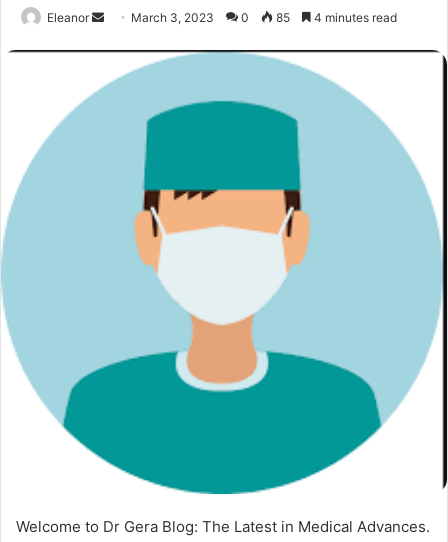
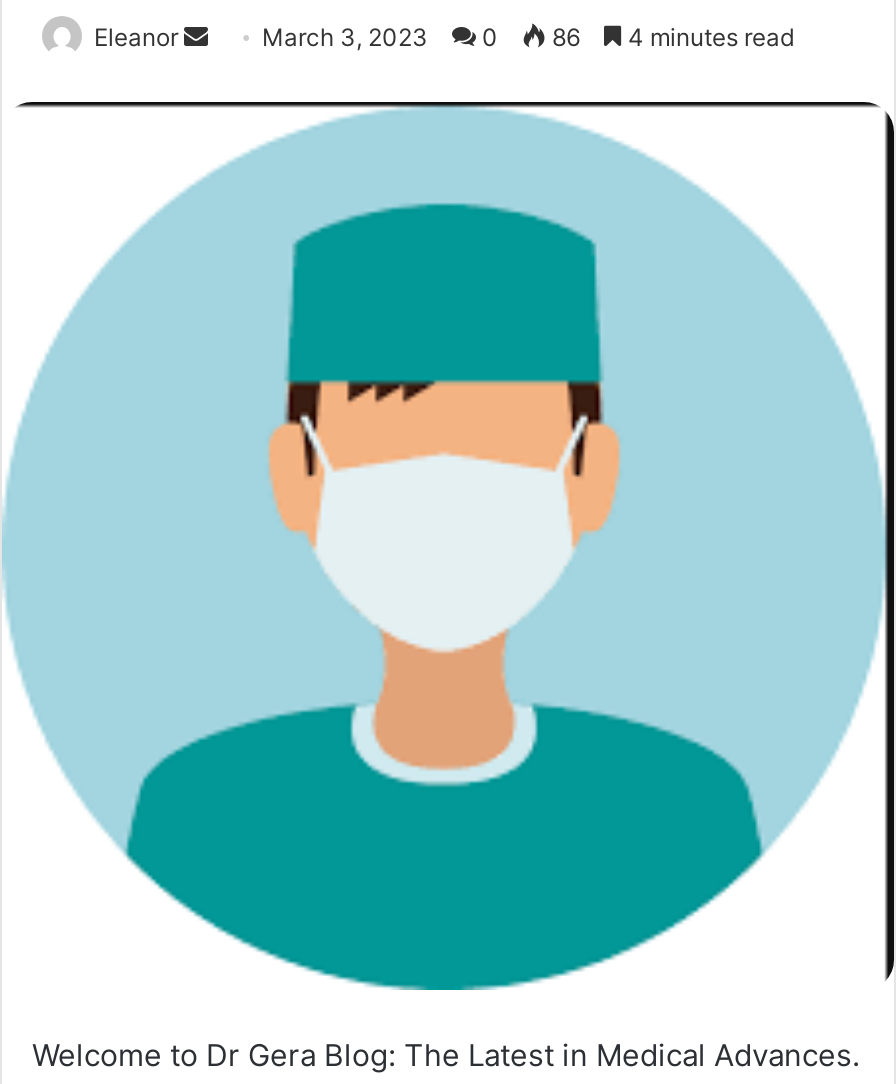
[273,10,290,25] 85 -> [546,23,580,53] 86

